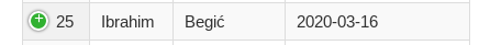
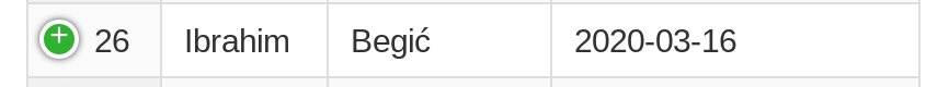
[56,12,225,31] 25 Ibrahim Begić -> [94,21,432,58] 26 Ibrahim Begić

